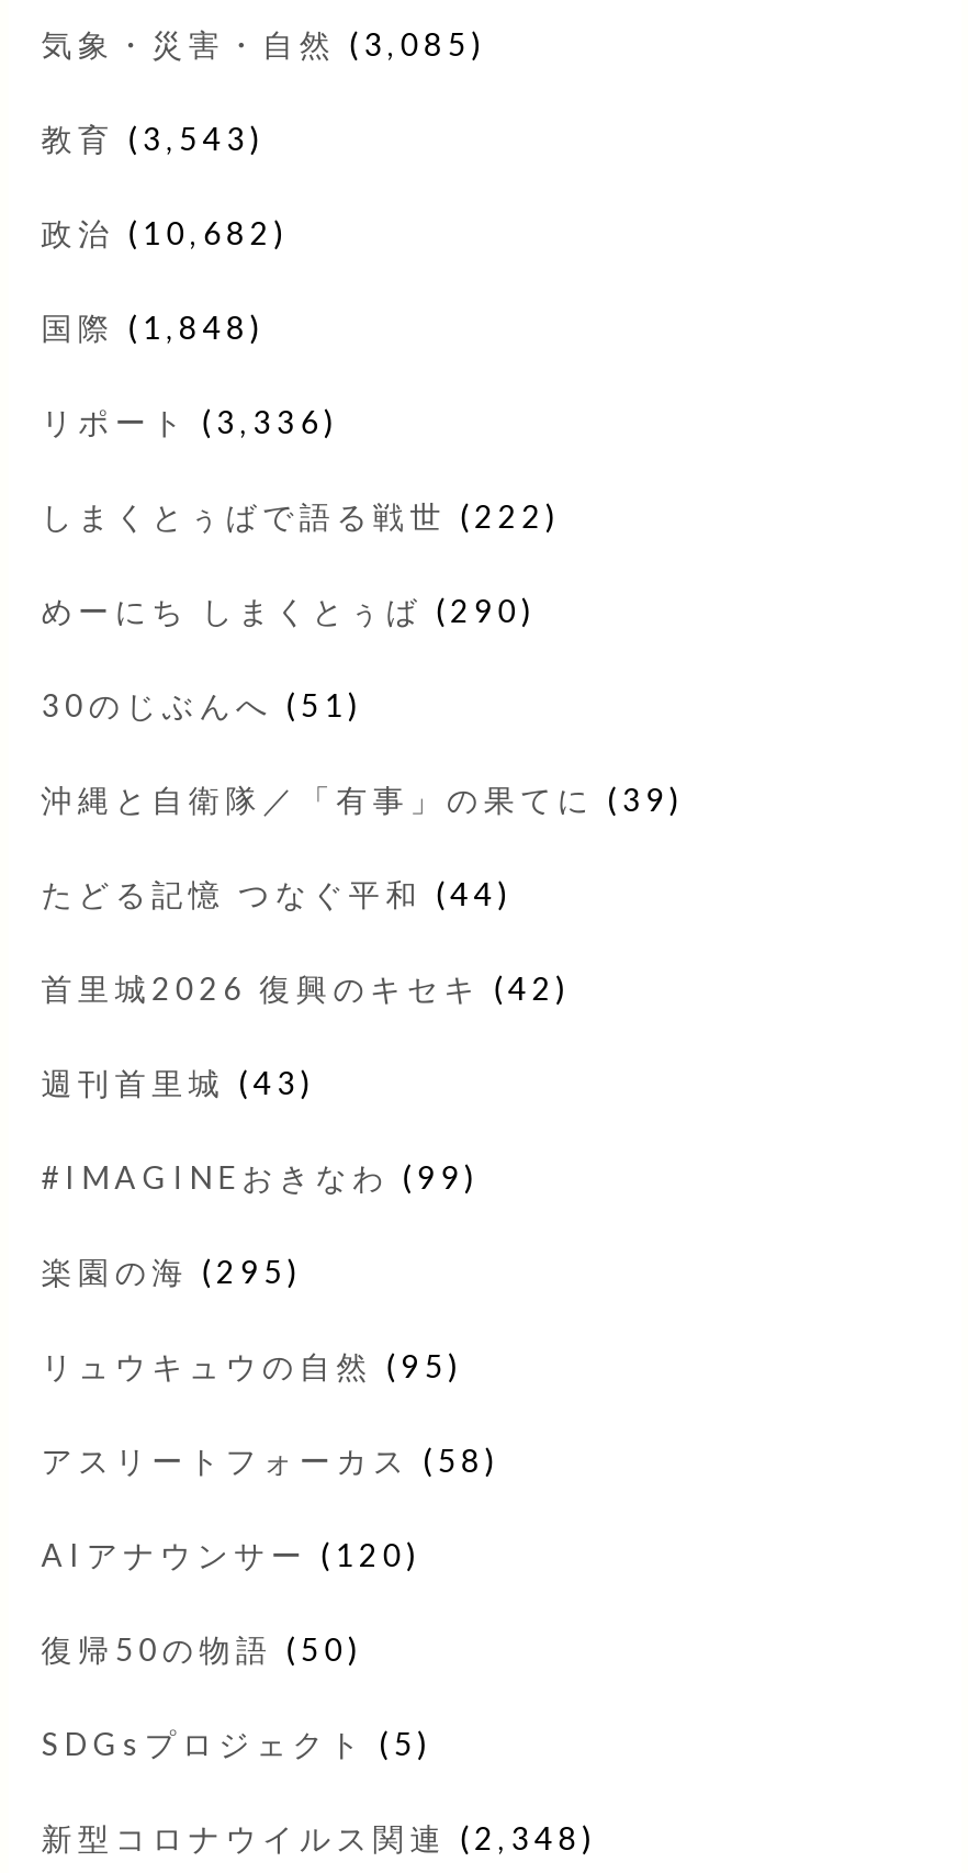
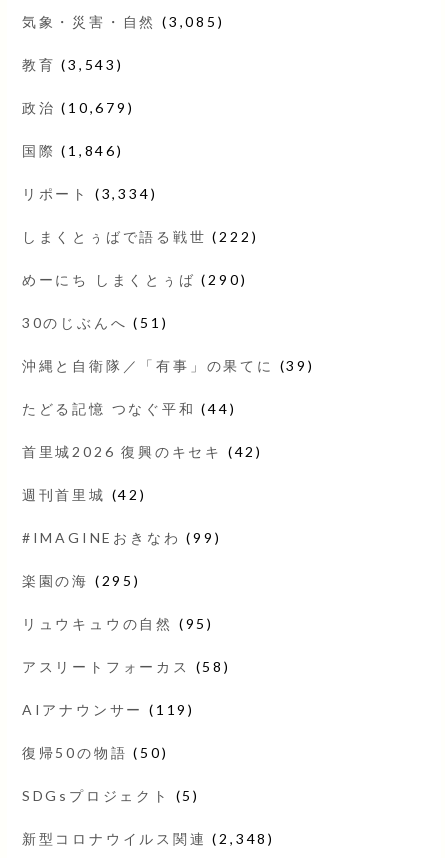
[41,215,289,252] 政治(10,682) -> [22,99,134,116] 政治(10,679)
[41,309,265,346] 国際(1,848) -> [22,142,124,159] 国際(1,846)
[41,404,339,441] リポート(3,336) -> [22,185,157,202] リポート(3,334)
[41,1065,315,1102] 週刊首里城(43) -> [22,486,147,503] 週刊首里城(42)
[41,1537,421,1574] AIアナウンサー(120) -> [22,701,195,718] AIアナウンサー(119)

